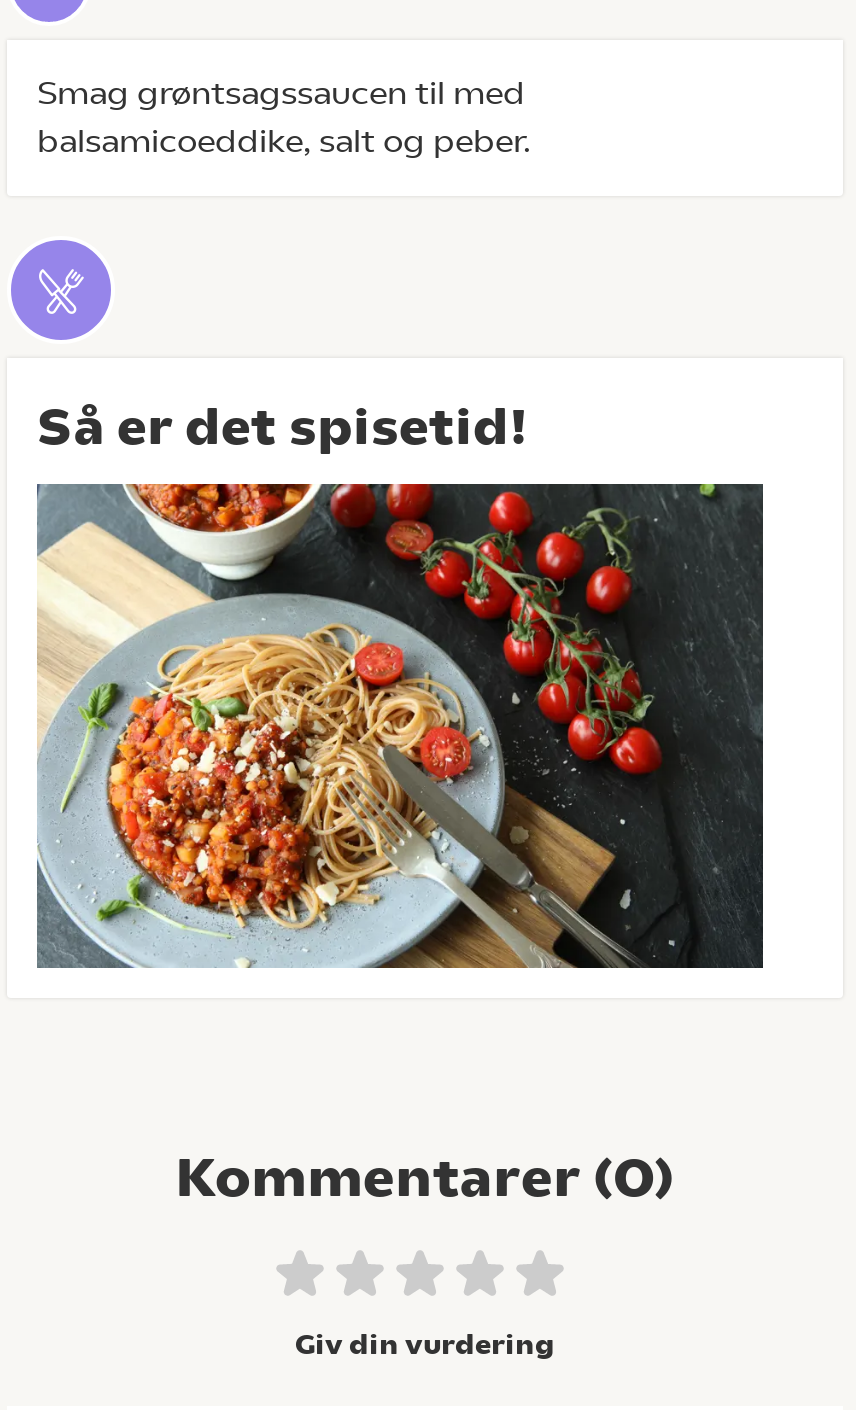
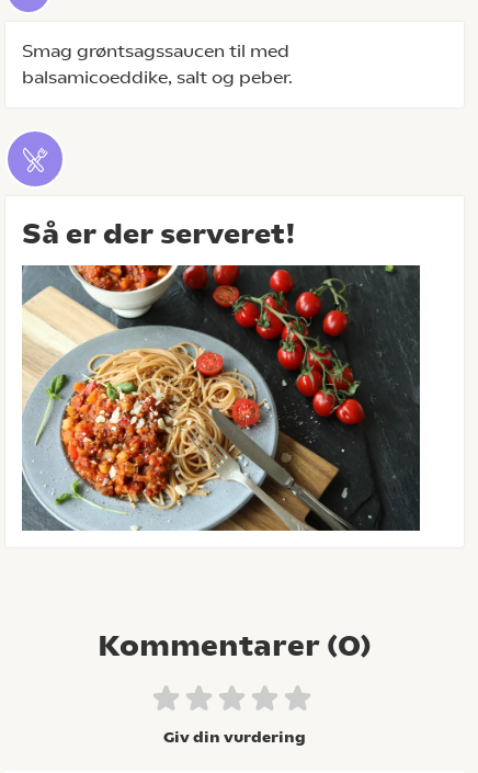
[37,396,529,456] Så er det spisetid! -> [22,217,296,250] Så er der serveret!

